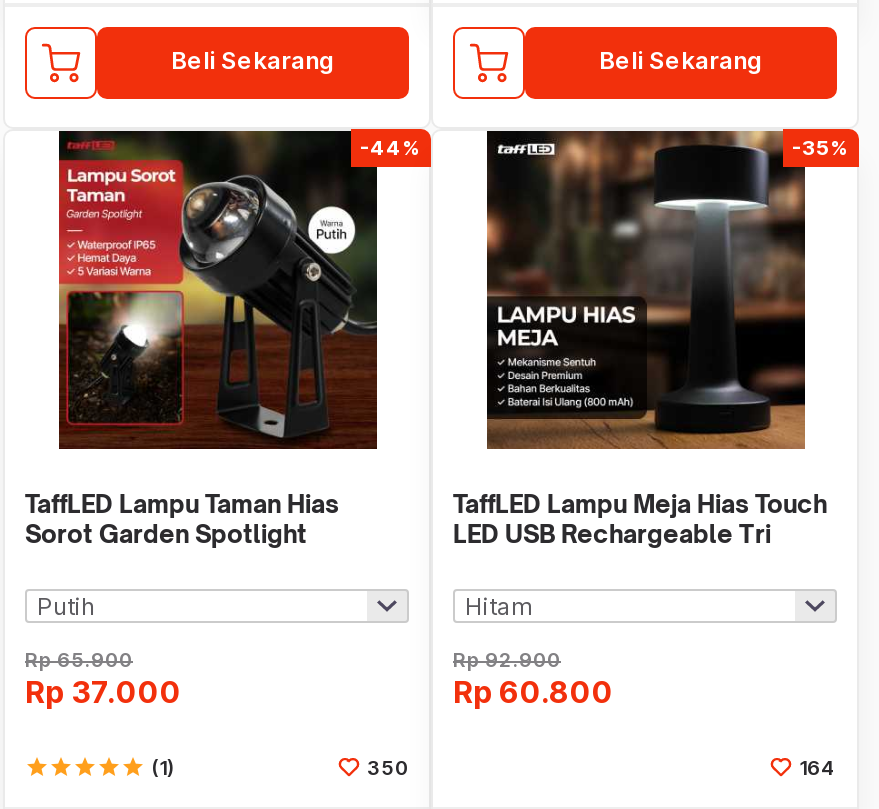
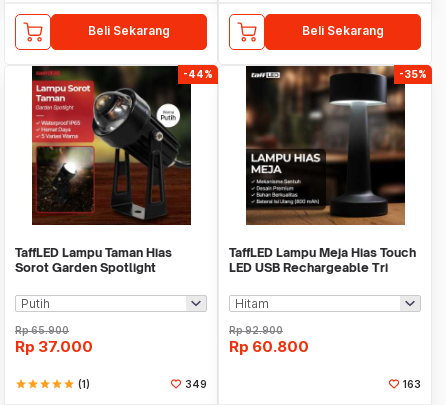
[367,754,409,778] 350 -> [185,378,207,390] 349
[799,754,837,778] 164 -> [403,378,421,390] 163

